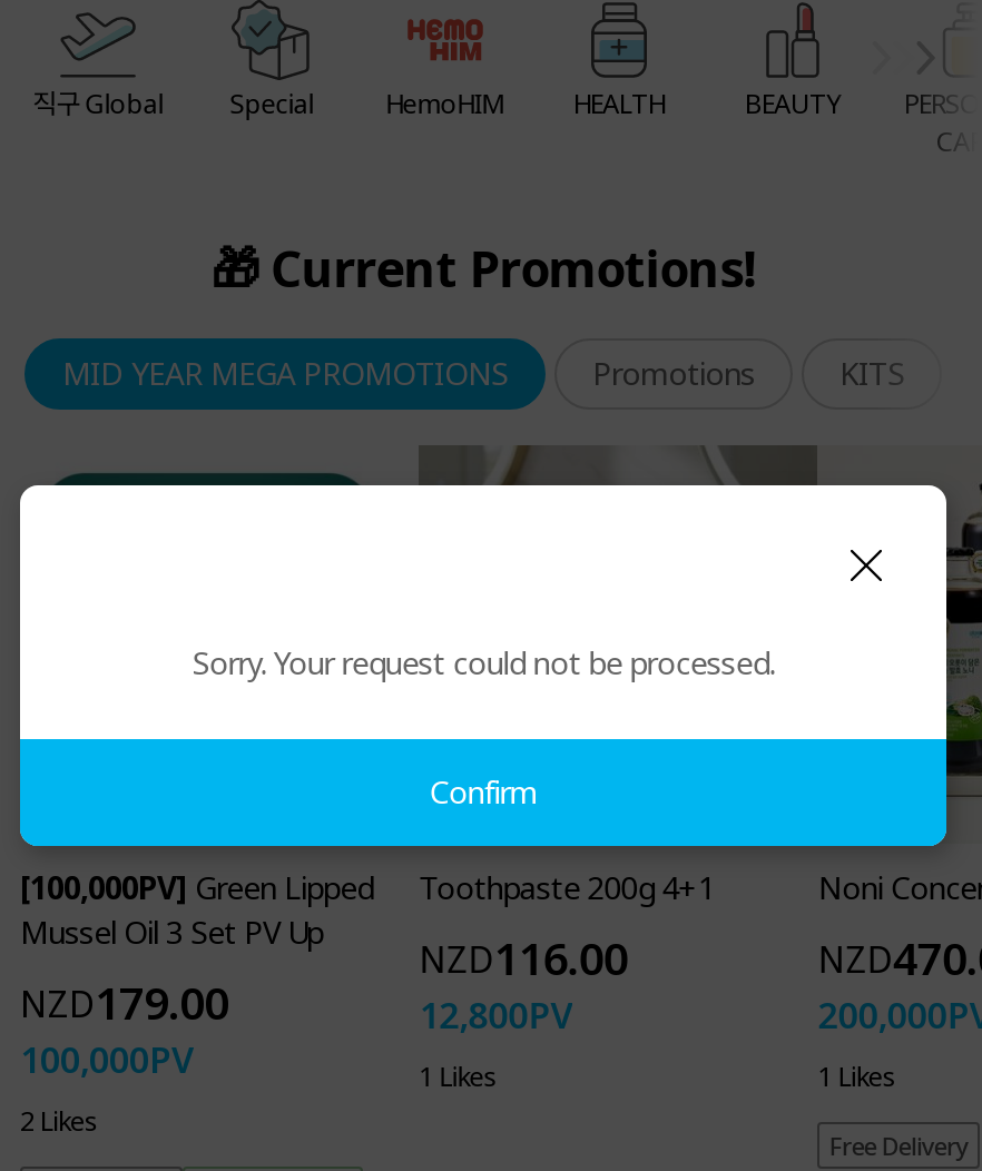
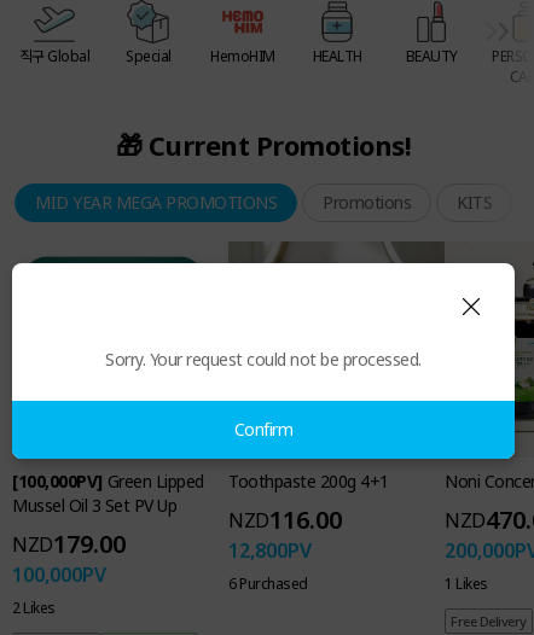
[419,1058,498,1096] 1 Likes -> [229,574,308,594] 6 Purchased

